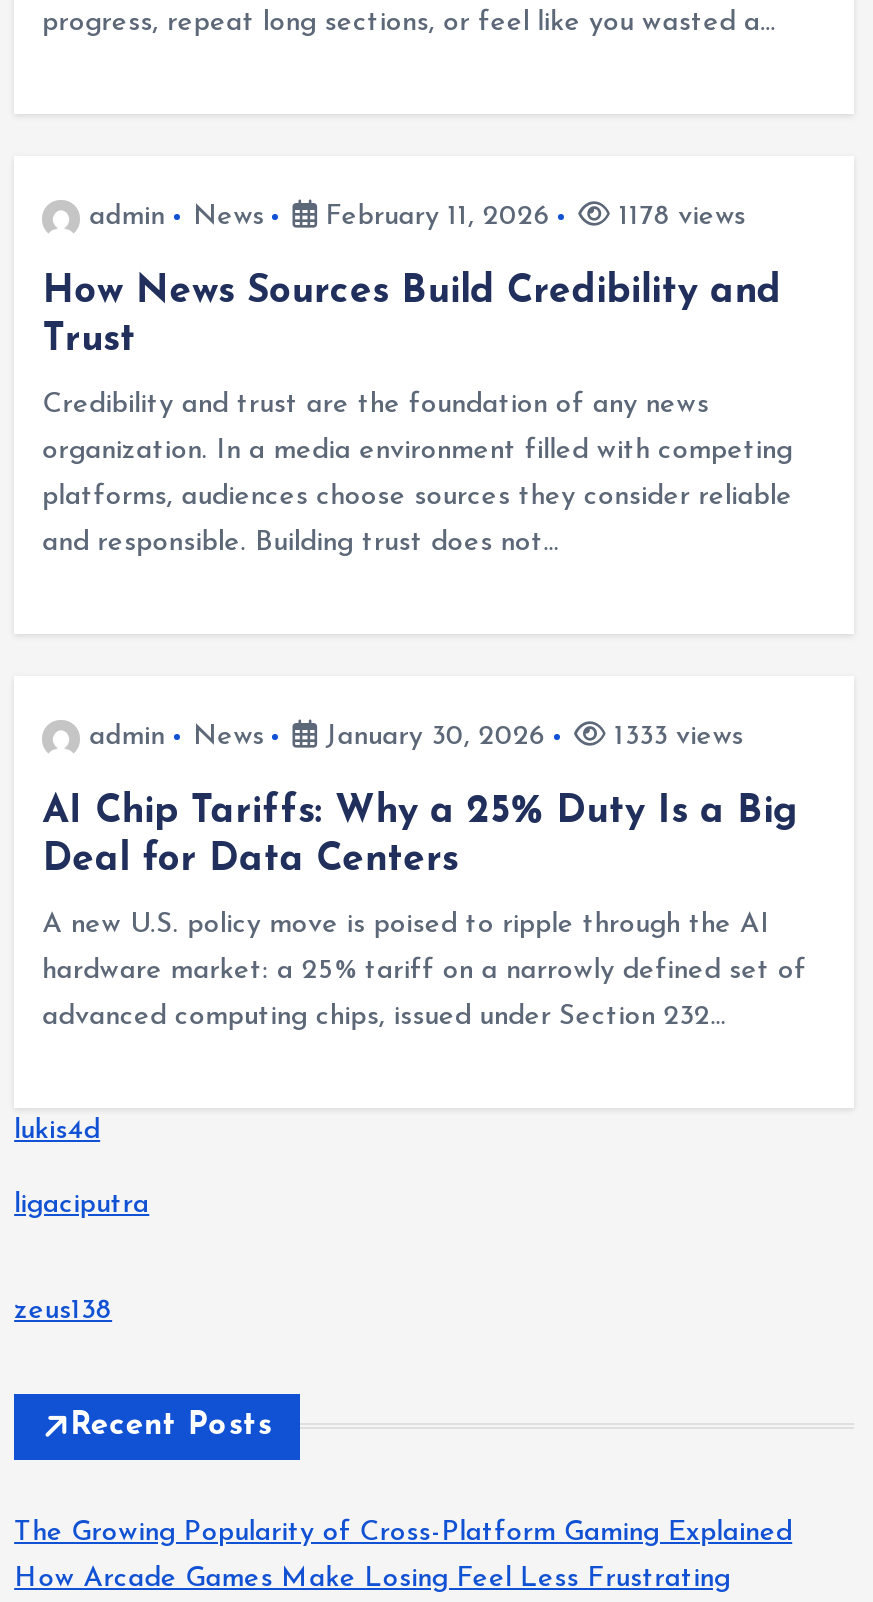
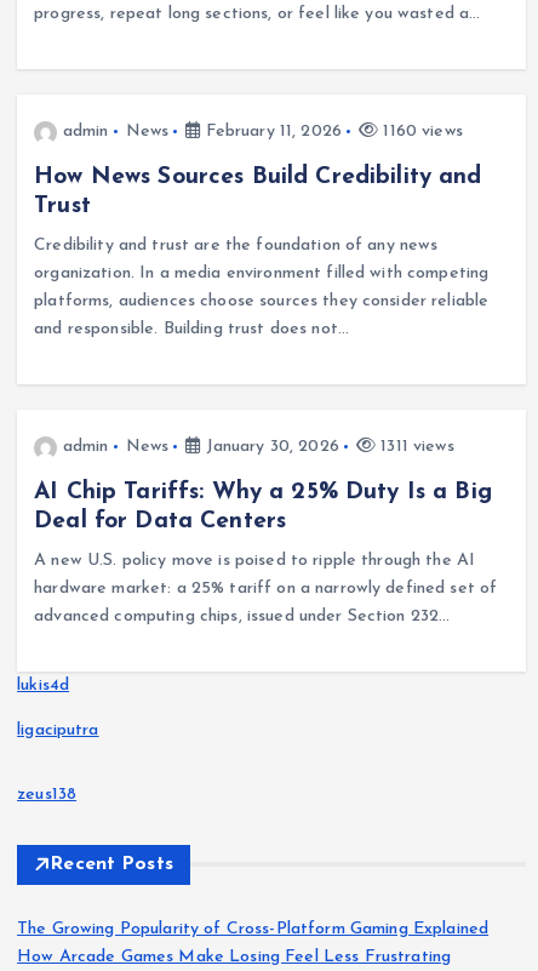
[611,203,746,233] 1178 views -> [378,123,463,141] 1160 views
[606,723,743,753] 1333 views -> [376,438,454,456] 1311 views

